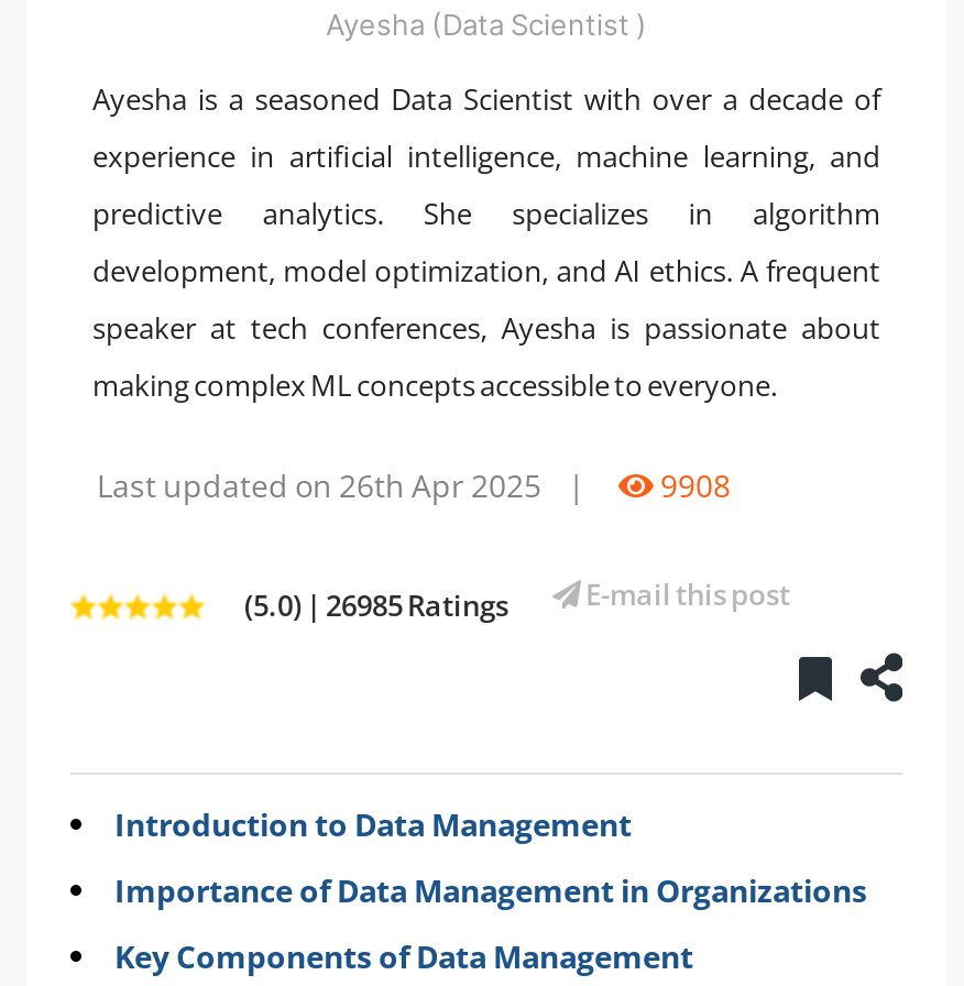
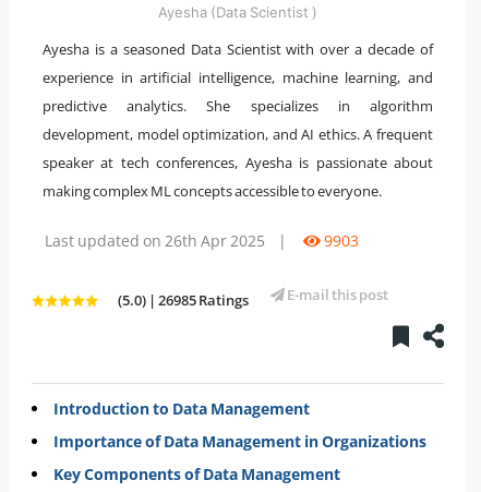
[654,464,731,506] 9908 -> [321,230,359,251] 9903

